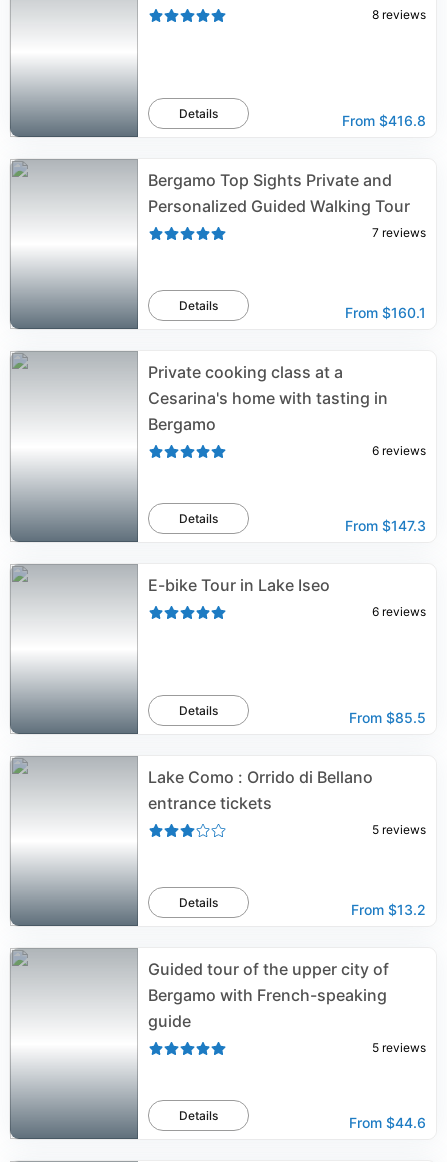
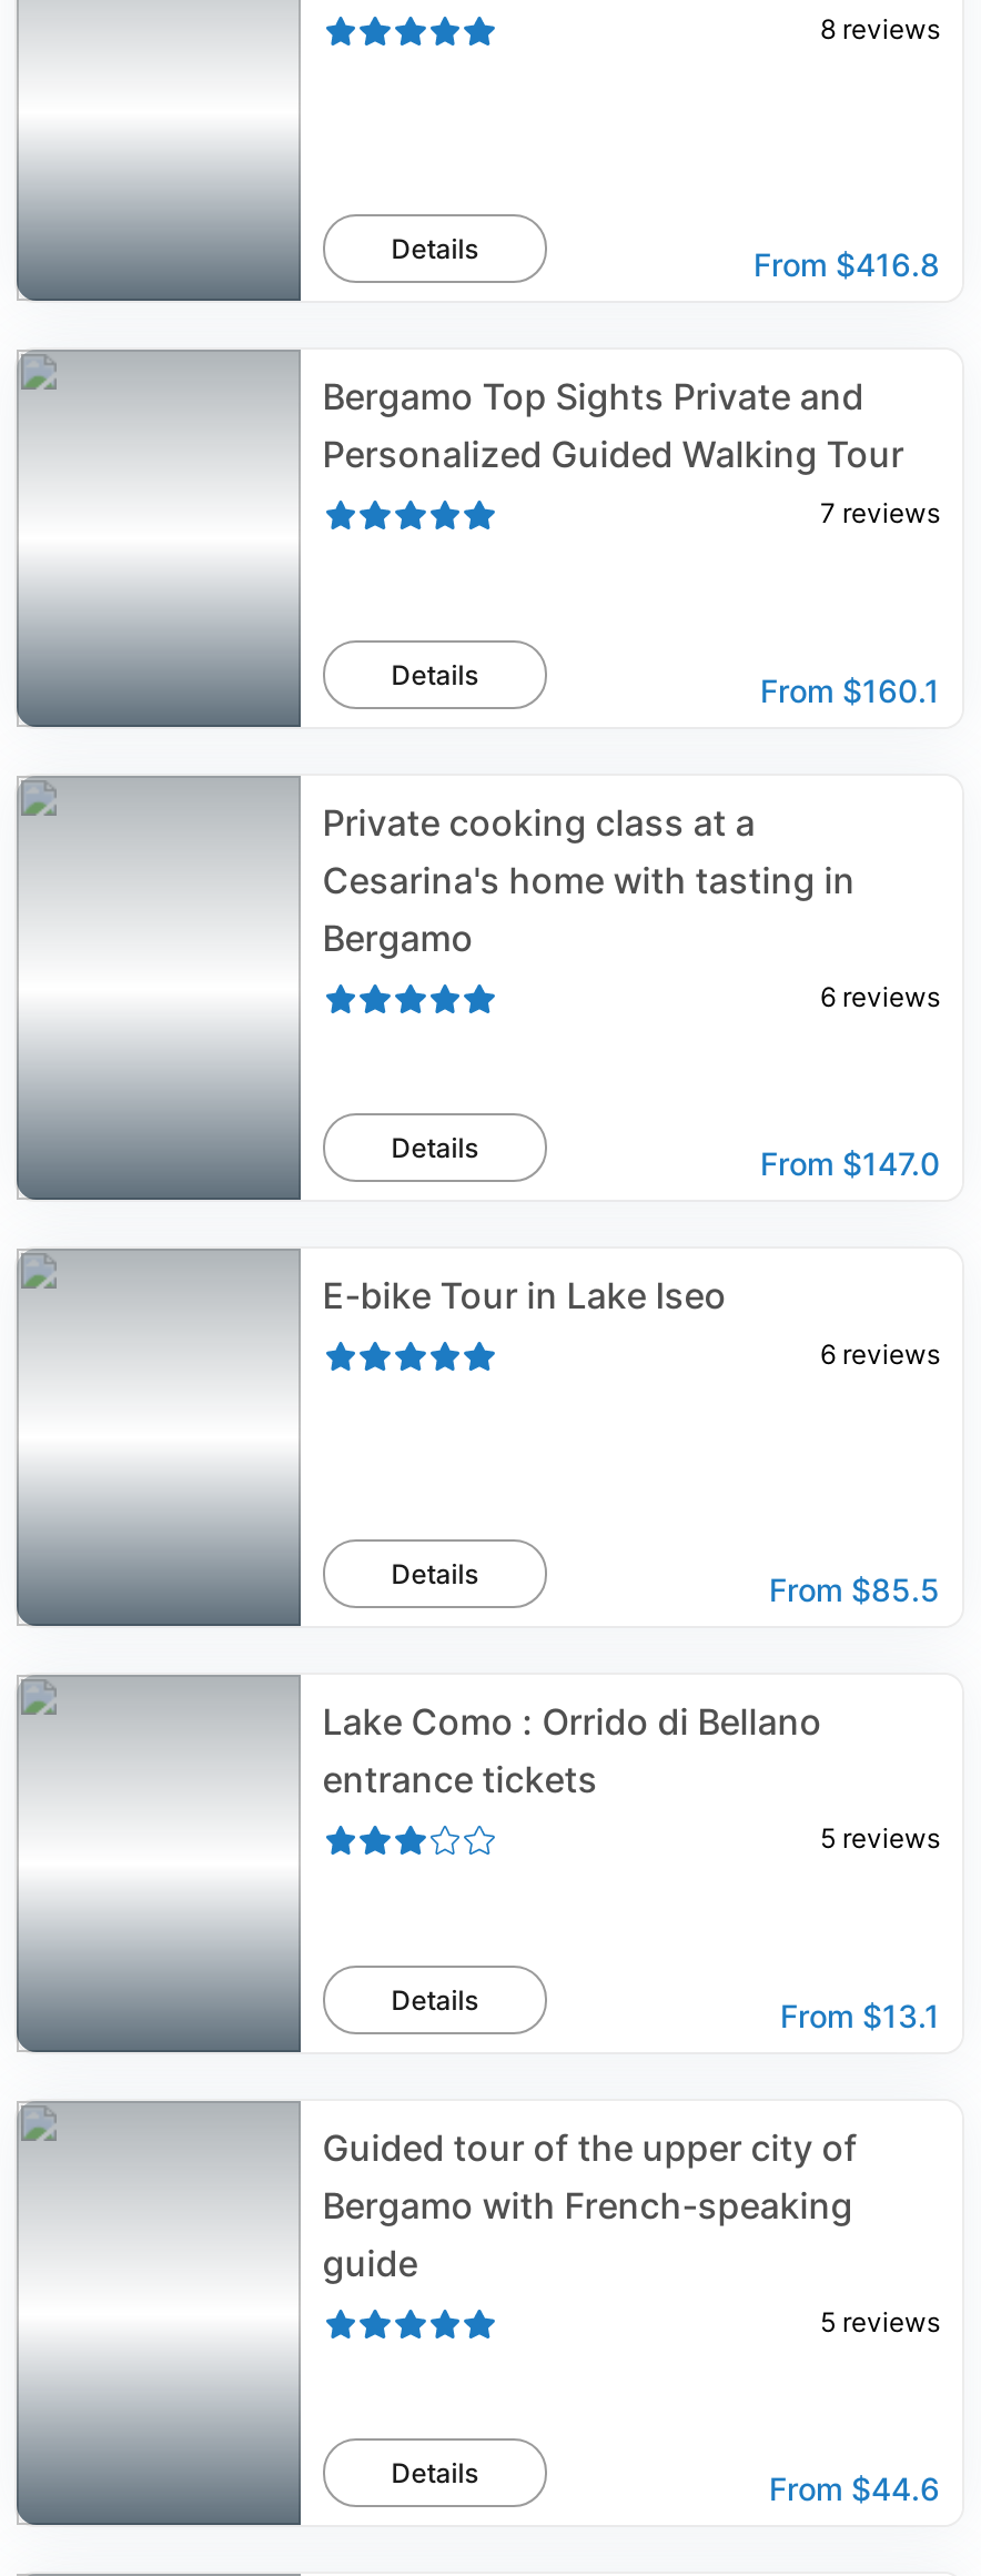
[345,517,426,534] From $147.3 -> [760,1144,940,1182] From $147.0
[351,901,426,918] From $13.2 -> [780,1997,940,2034] From $13.1

